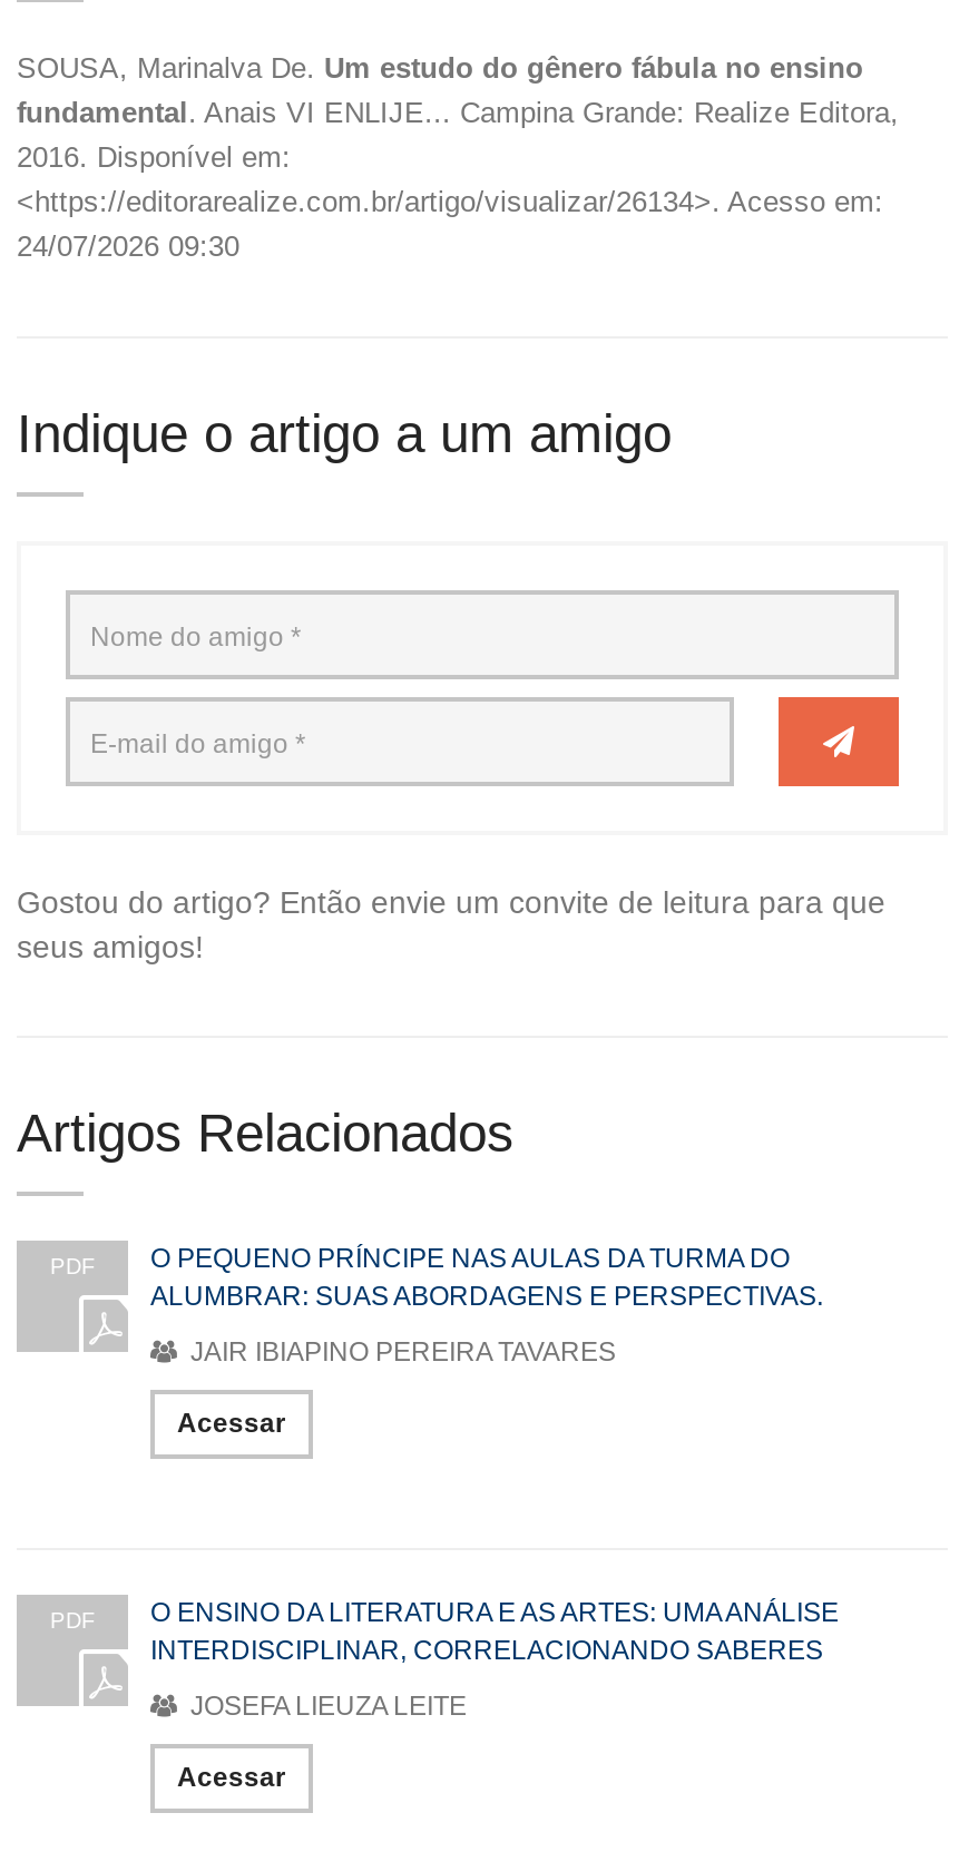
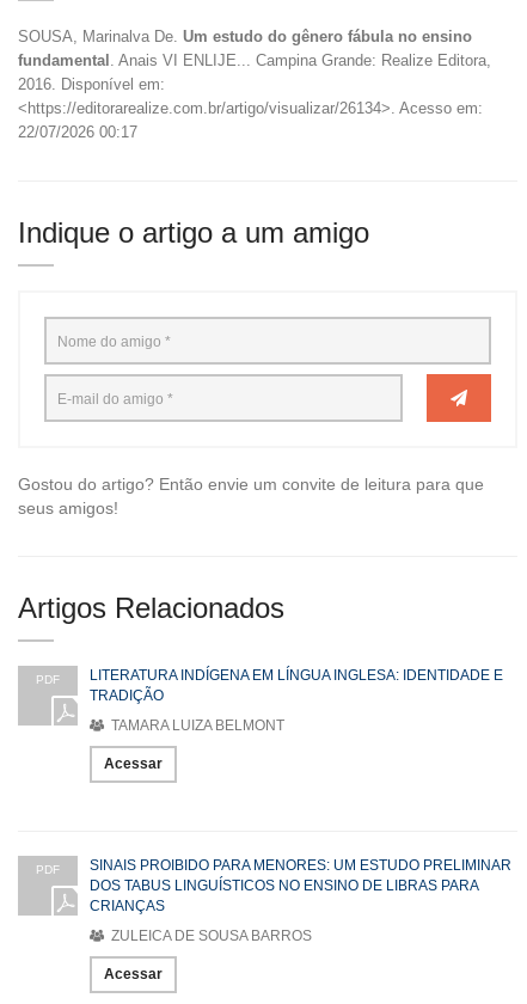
[17,230,239,263] 24/07/2026 09:30 -> [18,123,137,141] 22/07/2026 00:17
[150,1243,823,1312] O PEQUENO PRÍNCIPE NAS AULAS DA TURMA DO | ALUMBRAR: SUAS ABORDAGENS E PERSPECTIVAS. -> [90,667,503,704] LITERATURA INDÍGENA EM LÍNGUA INGLESA: IDENTIDADE E | TRADIÇÃO
[184,1337,616,1368] JAIR IBIAPINO PEREIRA TAVARES -> [108,717,284,734] TAMARA LUIZA BELMONT
[150,1597,839,1666] O ENSINO DA LITERATURA E AS ARTES: UMA ANÁLISE | INTERDISCIPLINAR, CORRELACIONANDO SABERES -> [90,857,511,915] SINAIS PROIBIDO PARA MENORES: UM ESTUDO PRELIMINAR | DOS TABUS LINGUÍSTICOS NO ENSINO DE LIBRAS PARA | CRIANÇAS
[184,1691,467,1722] JOSEFA LIEUZA LEITE -> [108,928,312,944] ZULEICA DE SOUSA BARROS

